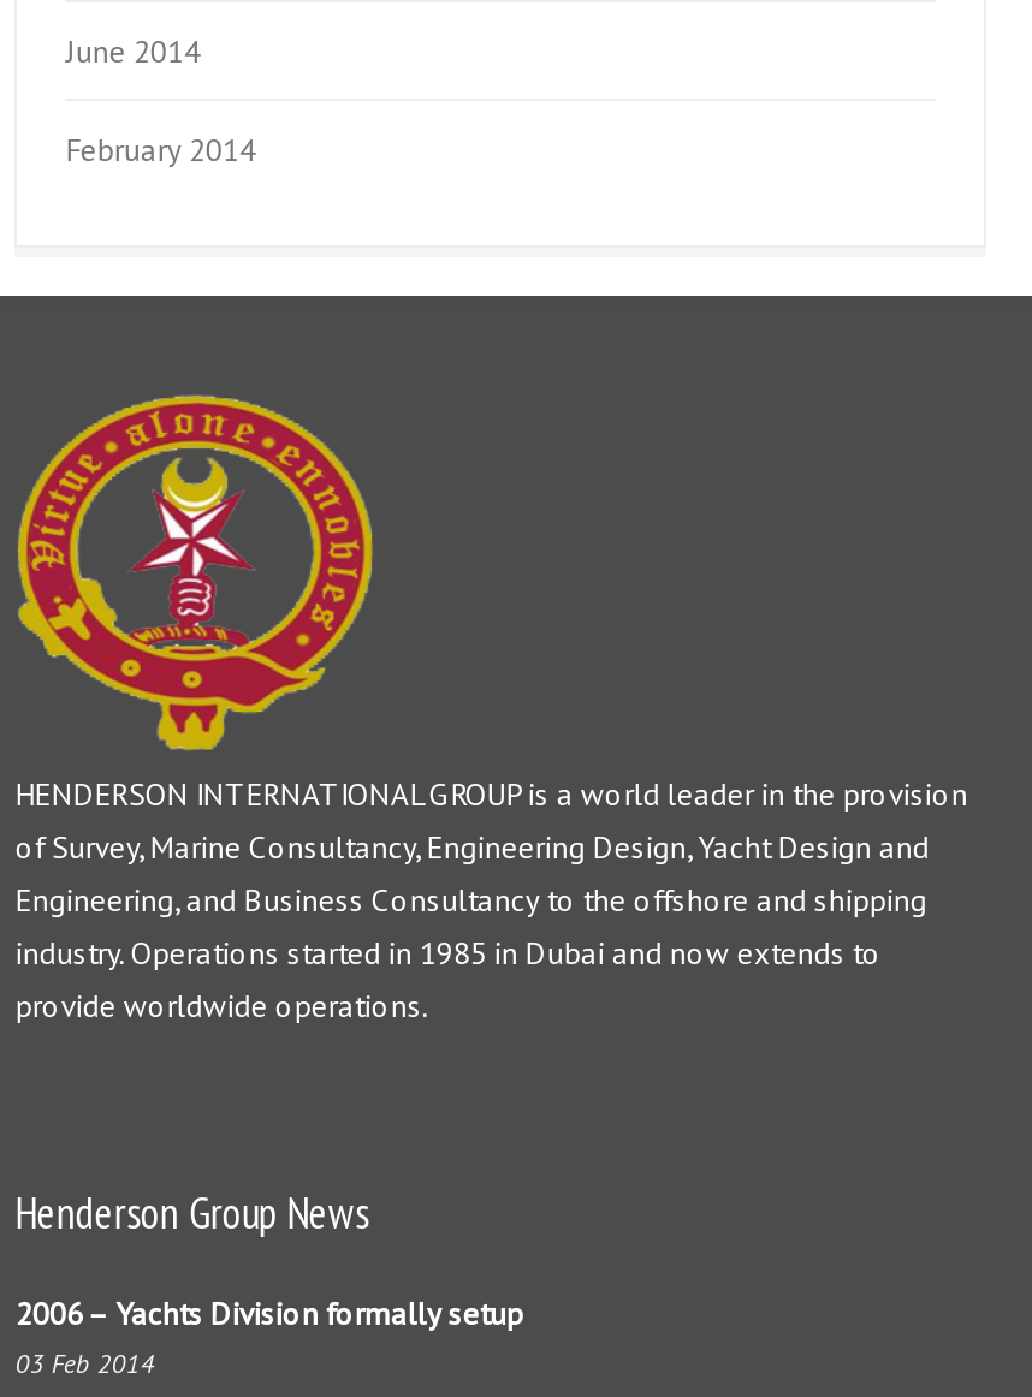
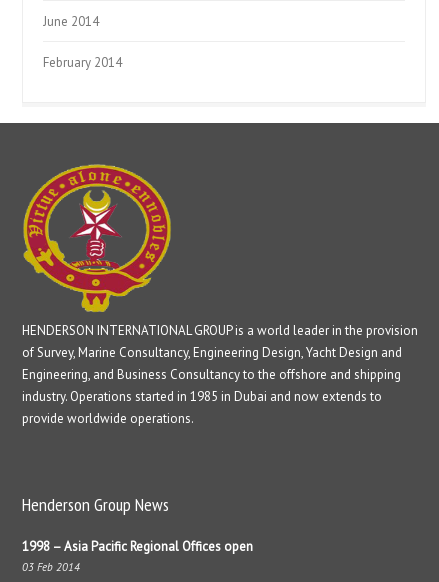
[15,1294,523,1334] 2006 – Yachts Division formally setup -> [22,538,253,555] 1998 – Asia Pacific Regional Offices open

